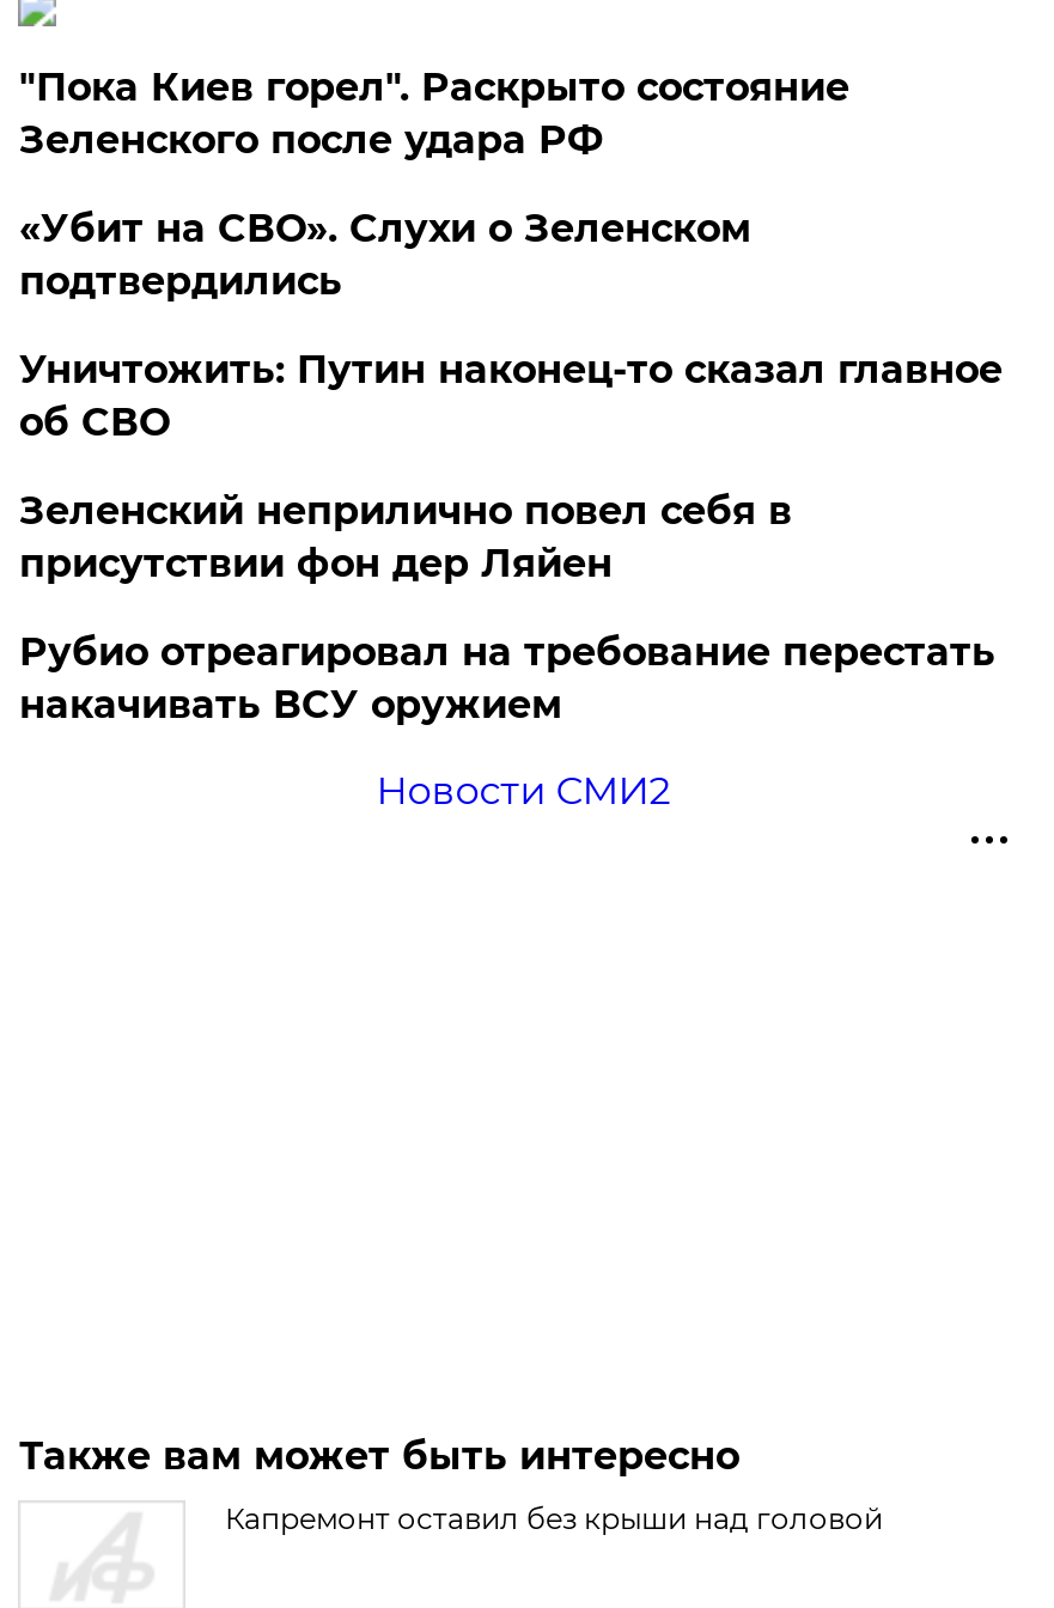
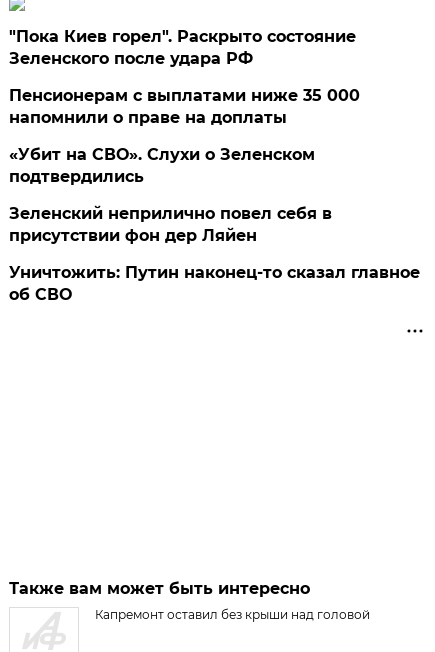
none -> [9,86,360,127] Пенсионерам с выплатами ниже 35 000 | напомнили о праве на доплаты
moved [19,206,751,304] -> [9,145,315,186]: «Убит на СВО». Слухи о Зеленском | подтвердились
moved [19,347,1002,445] -> [9,263,420,304]: Уничтожить: Путин наконец-то сказал главное | об СВО
[19,629,995,814] Рубио отреагировал на требование перестать | накачивать ВСУ оружием | Новости СМИ2 -> none

